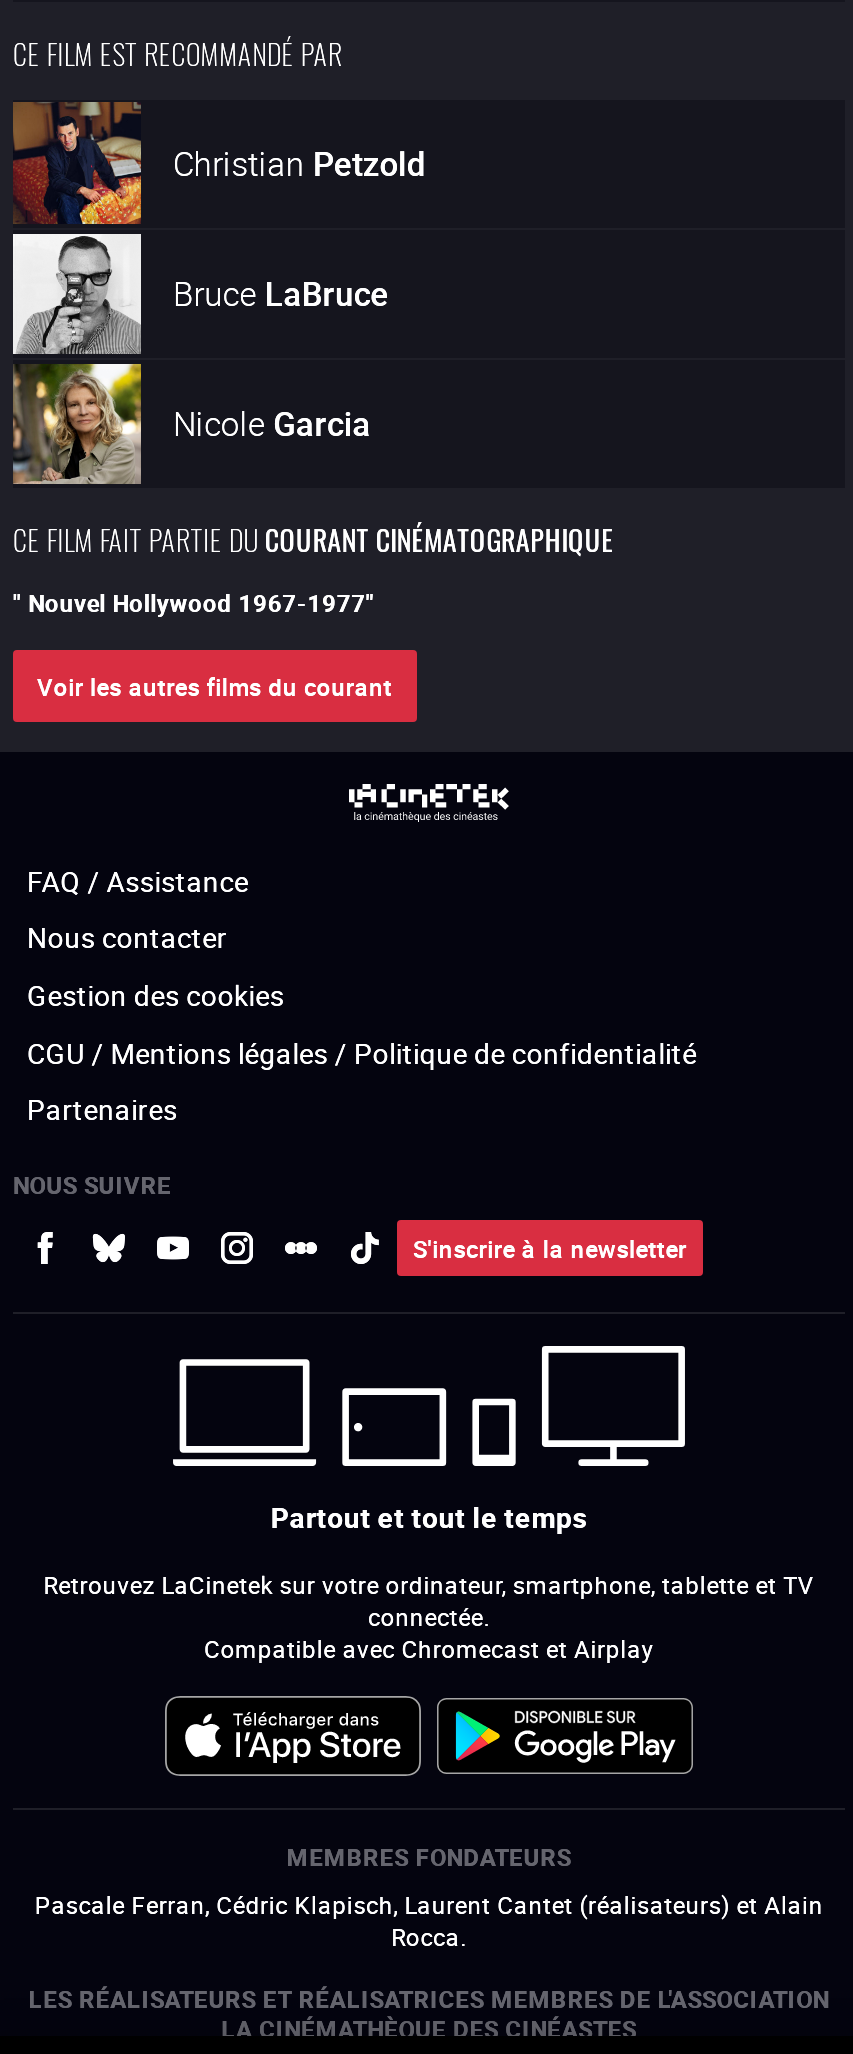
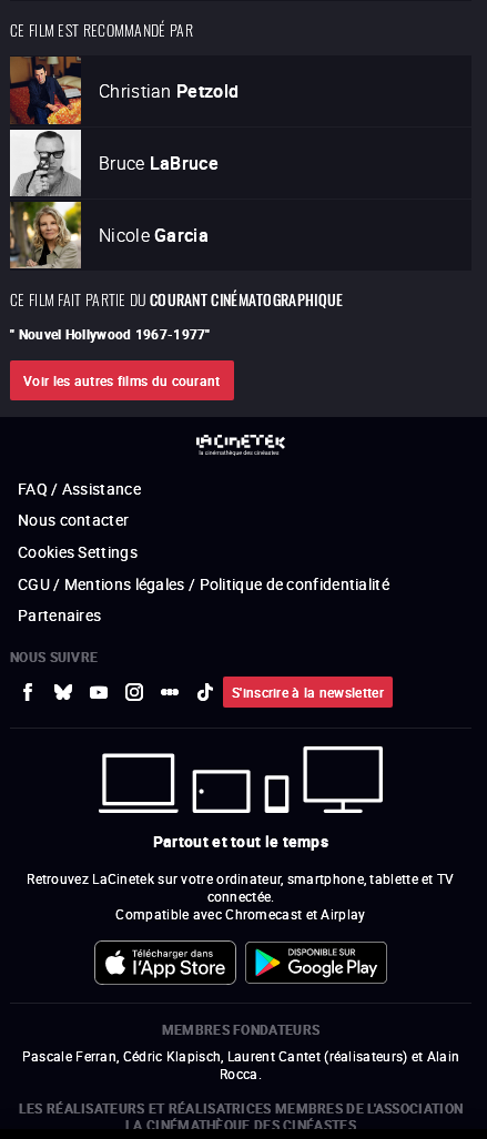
[27,976,284,1014] Gestion des cookies -> [18,541,137,563] Cookies Settings

